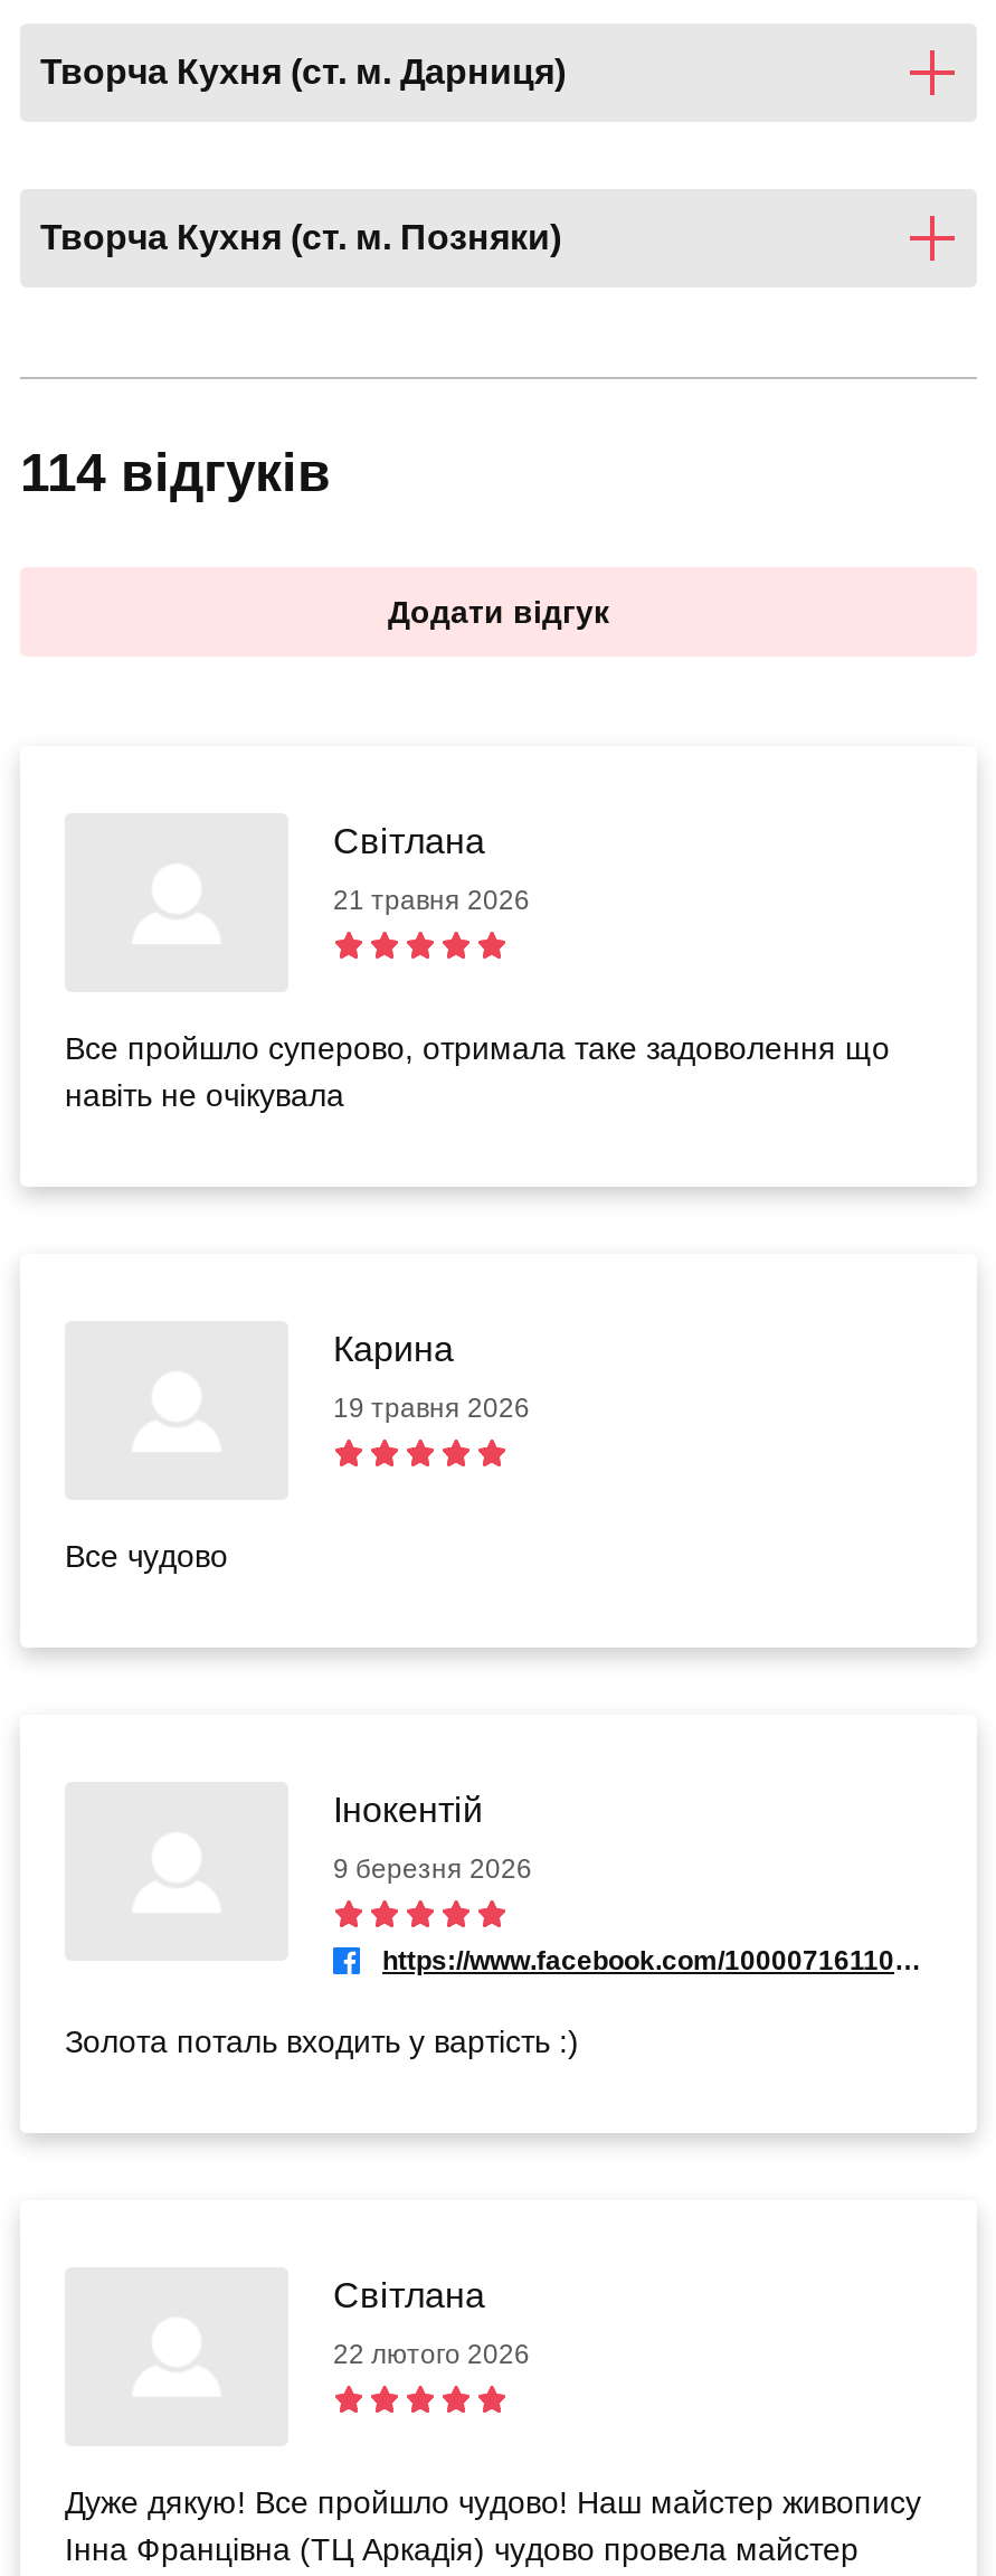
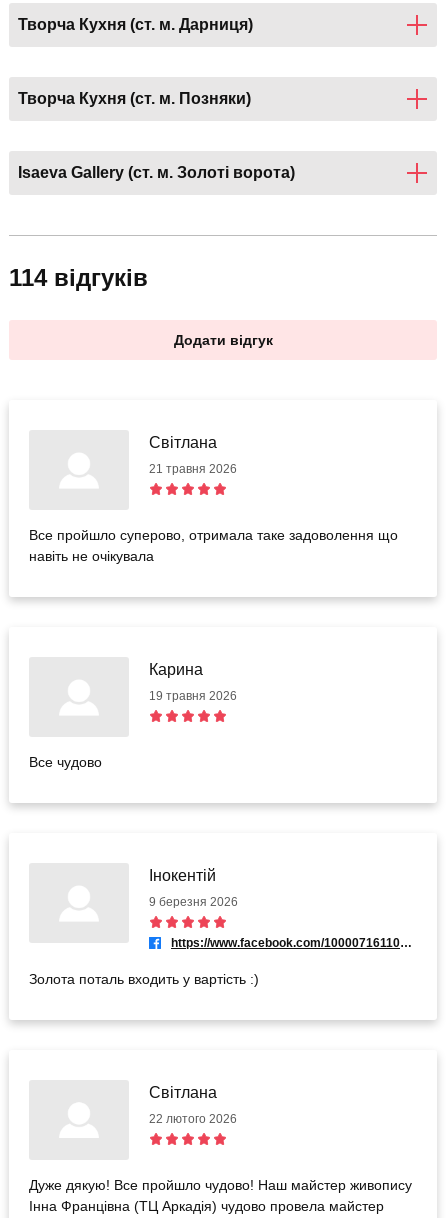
none -> [18,164,295,181] Isaeva Gallery (ст. м. Золоті ворота)

